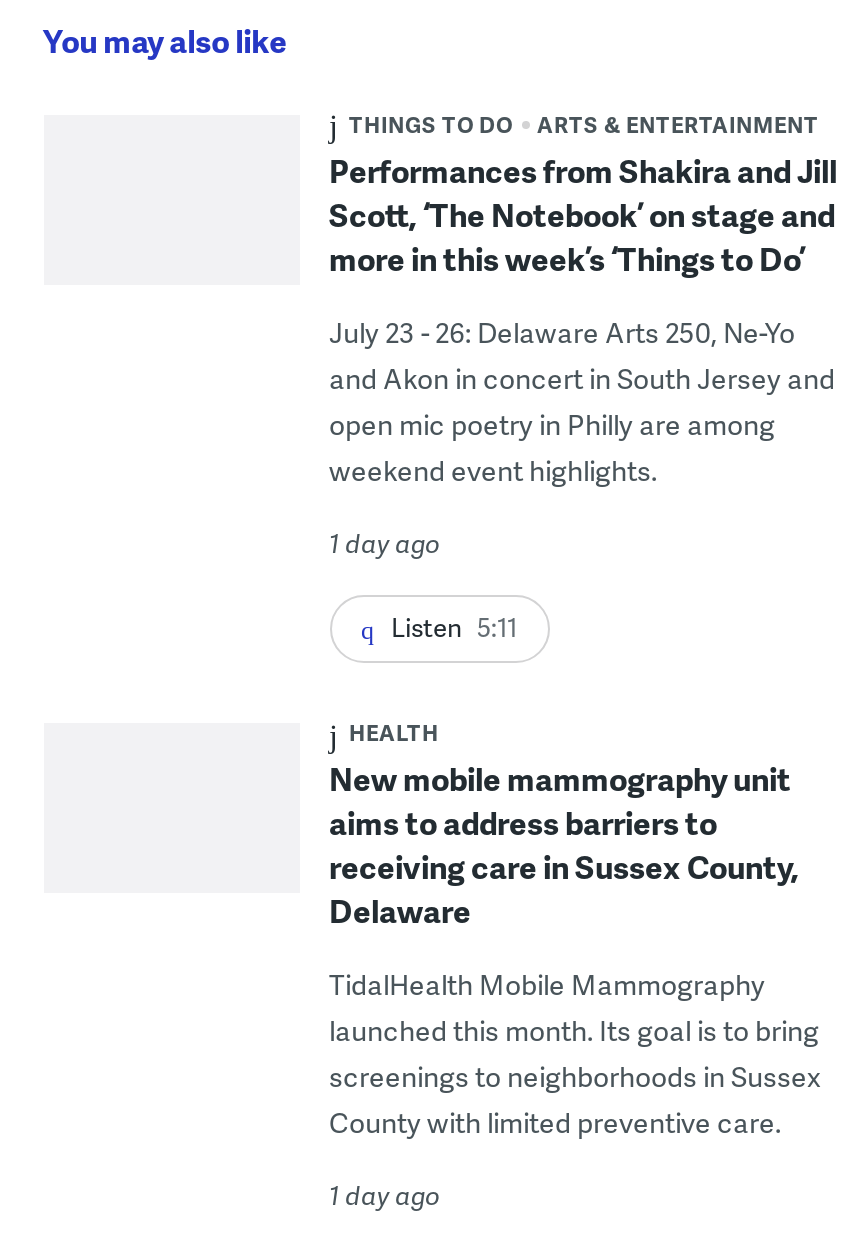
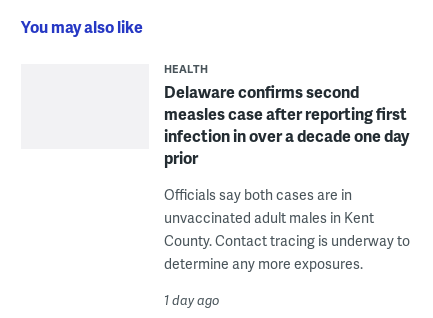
[329,110,837,646] THINGS TO DO | ARTS & ENTERTAINMENT | Performances from Shakira and Jill | Scott, ‘The Notebook’ on stage and | more in this week’s ‘Things to Do’ | July 23 - 26: Delaware Arts 250, Ne-Yo | and Akon in concert in South Jersey and | open mic poetry in Philly are among | weekend event highlights. | 1 day ago | Listen 5:11 -> none
[329,756,799,934] New mobile mammography unit | aims to address barriers to | receiving care in Sussex County, | Delaware -> [163,80,408,169] Delaware confirms second | measles case after reporting first | infection in over a decade one day | prior
[329,966,821,1142] TidalHealth Mobile Mammography | launched this month. Its goal is to bring | screenings to neighborhoods in Sussex | County with limited preventive care. -> [163,185,409,273] Officials say both cases are in | unvaccinated adult males in Kent | County. Contact tracing is underway to | determine any more exposures.

